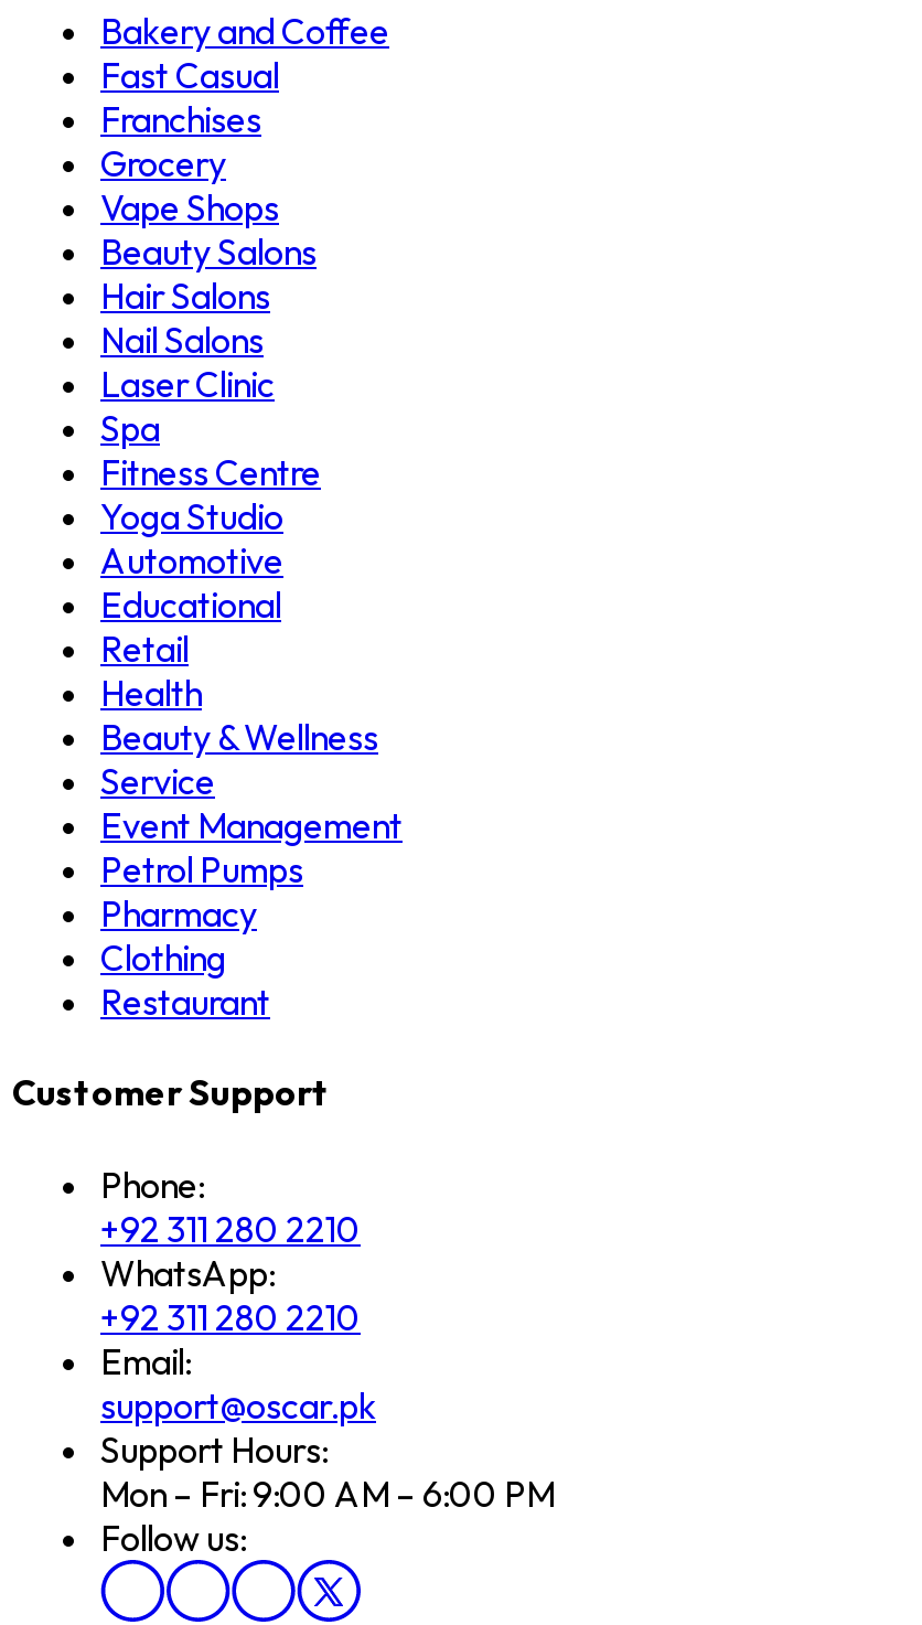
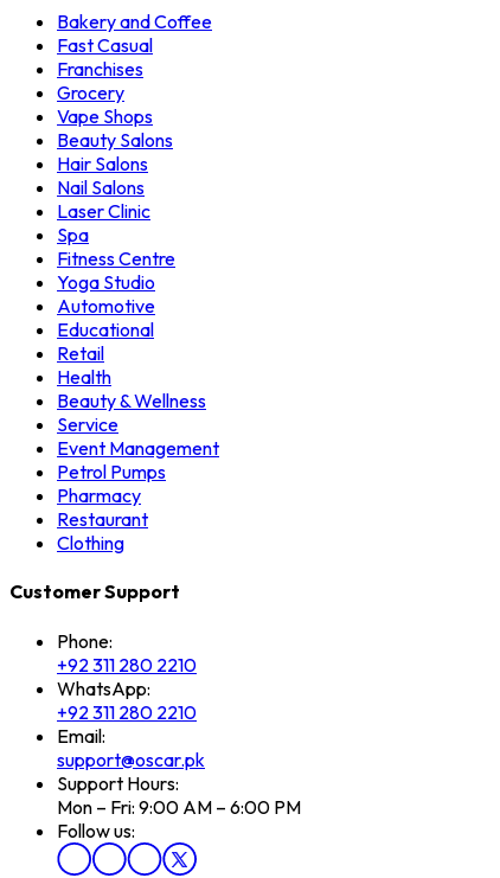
moved [100,936,226,980] -> [57,531,124,555]: Clothing
moved [100,980,270,1024] -> [57,507,148,531]: Restaurant

